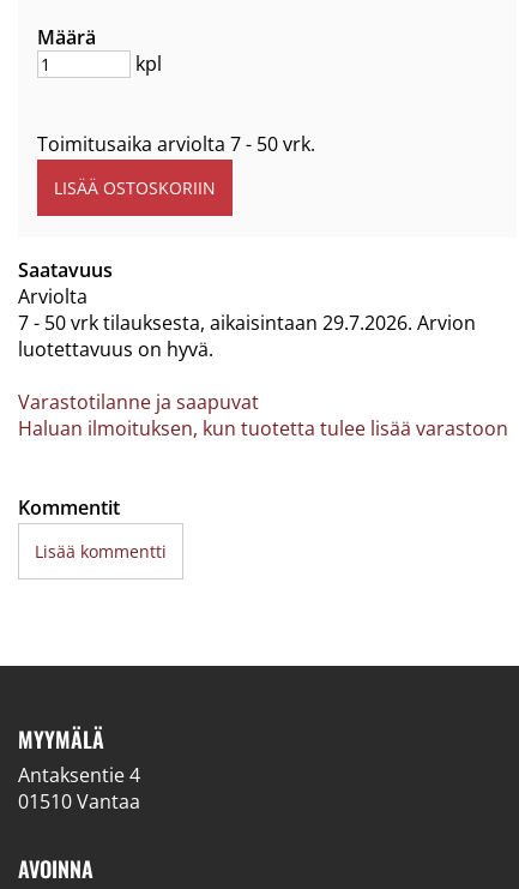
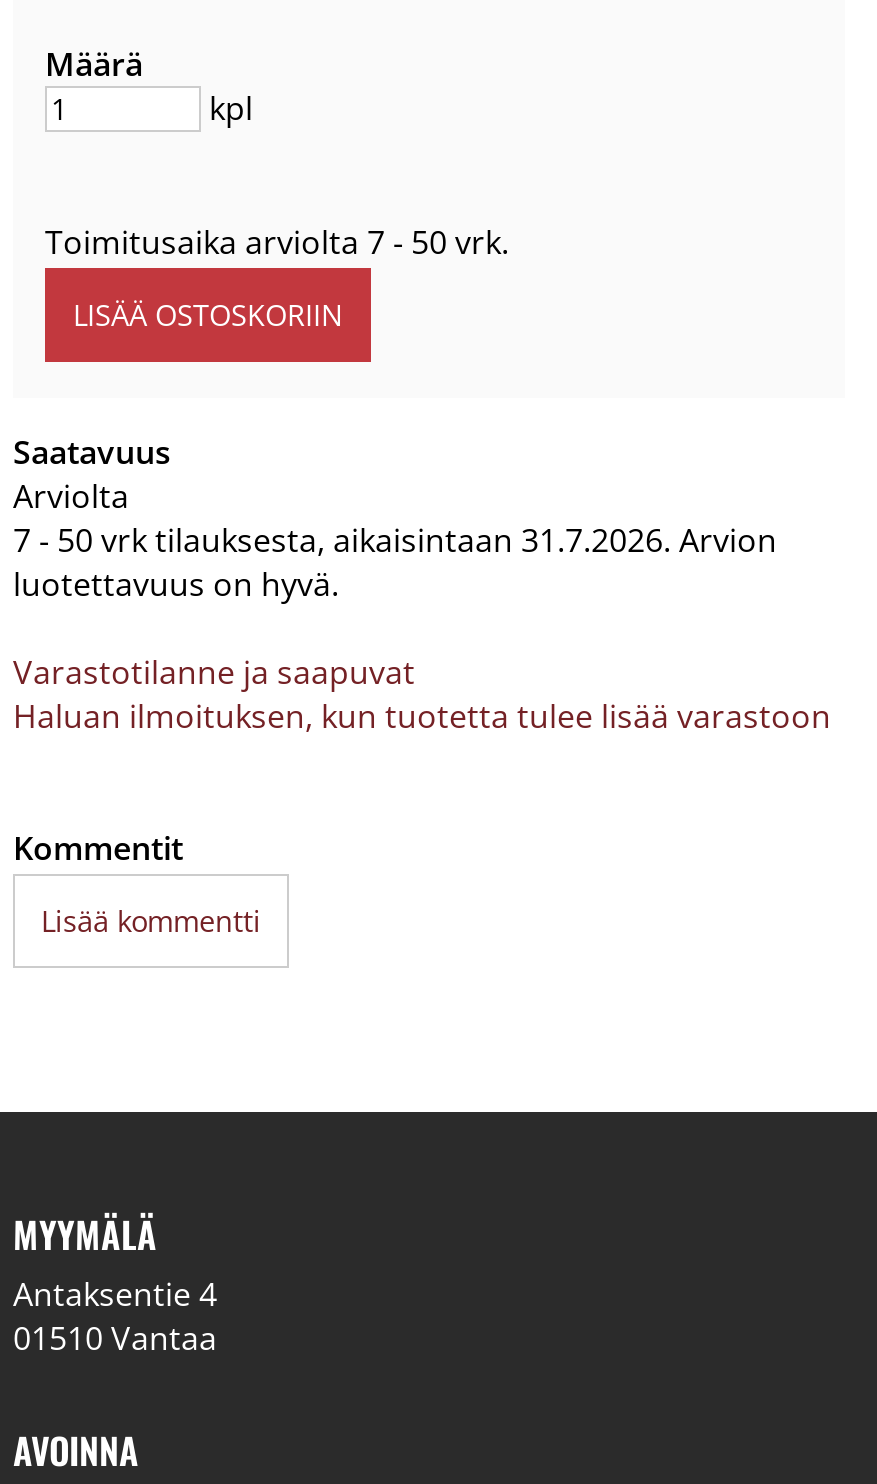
[18,310,476,336] 7 - 50 vrk tilauksesta, aikaisintaan 29.7.2026. Arvion -> [13,518,777,562] 7 - 50 vrk tilauksesta, aikaisintaan 31.7.2026. Arvion

